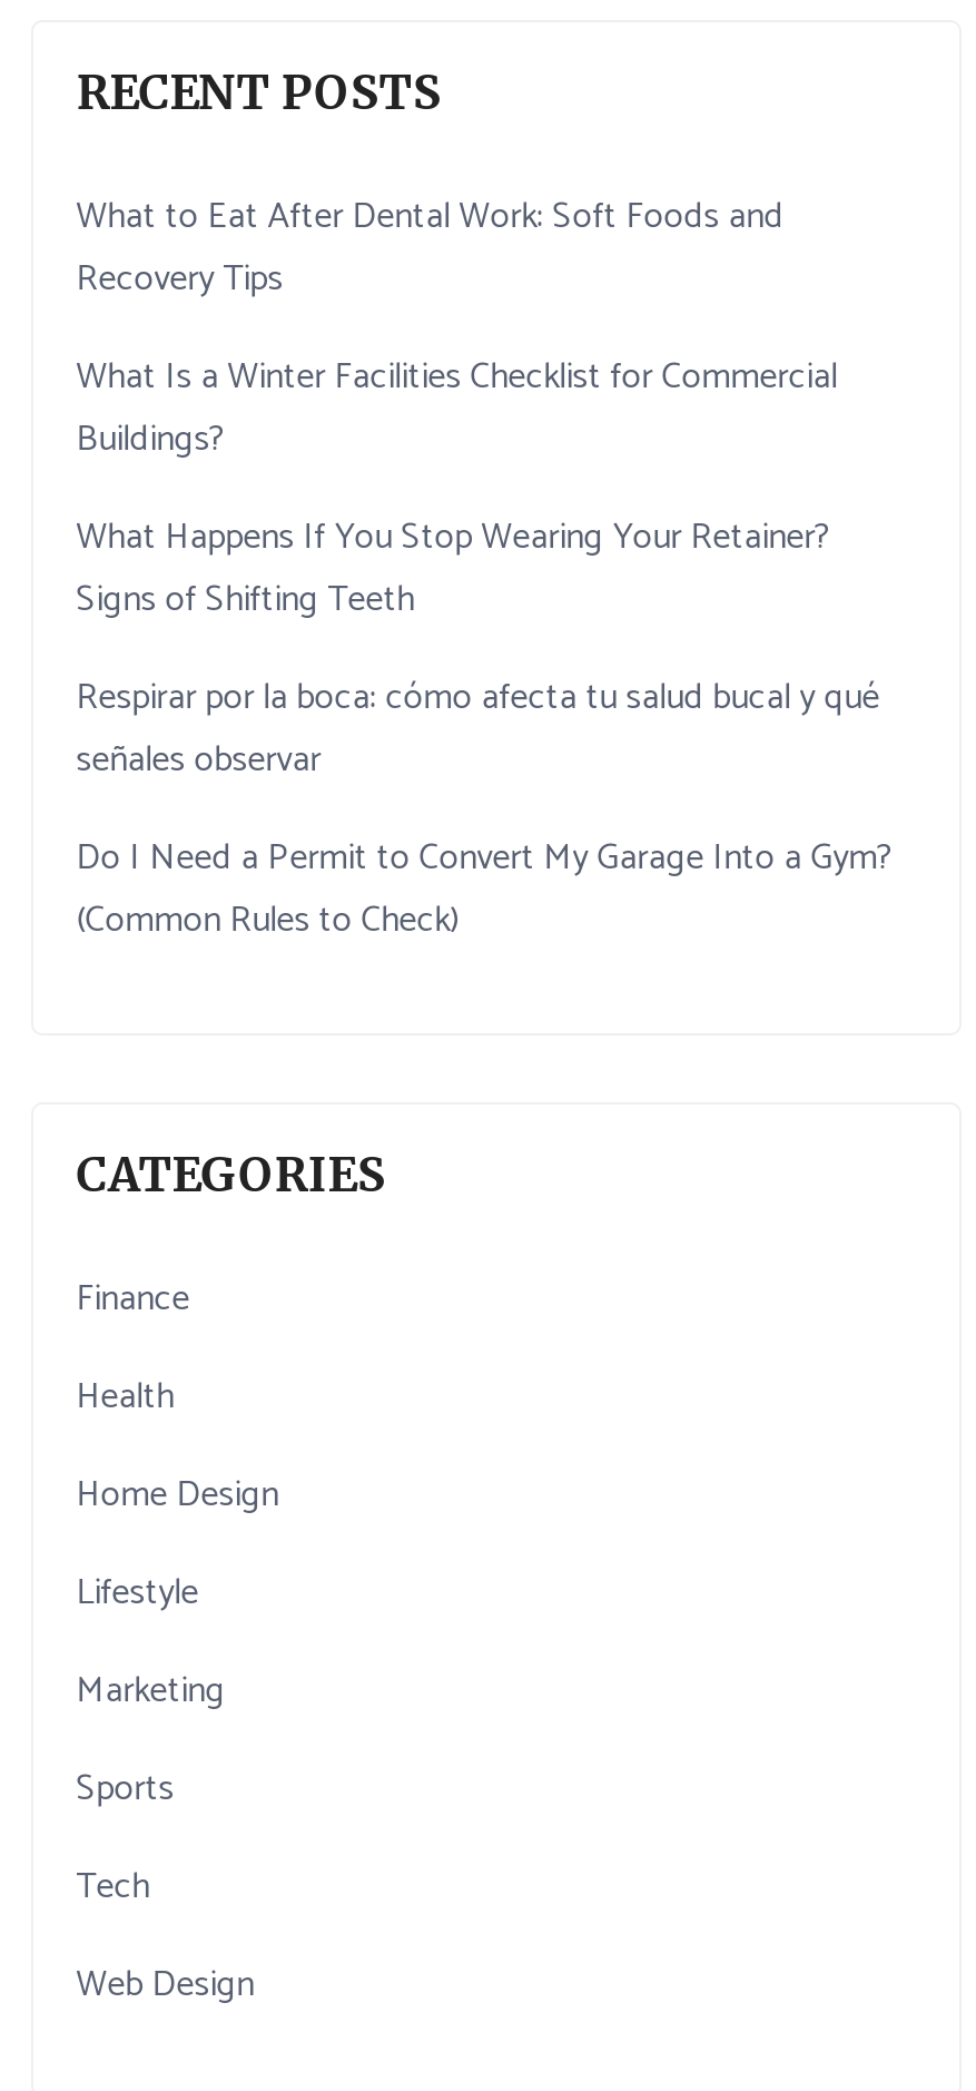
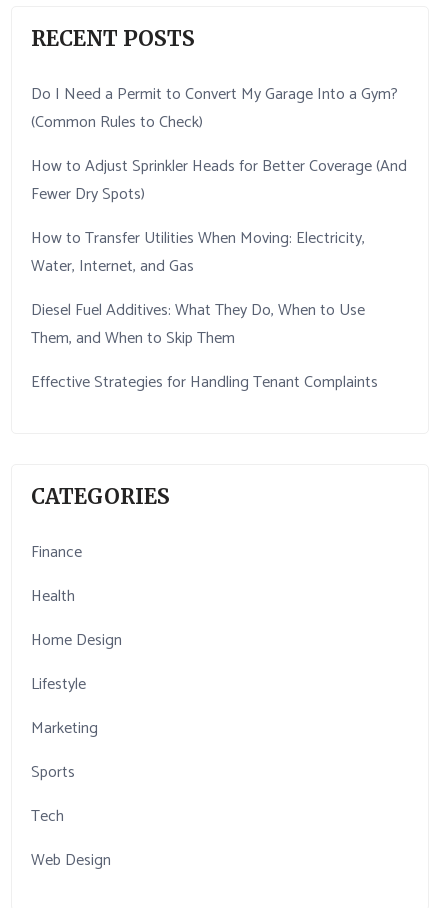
[76,188,880,791] What to Eat After Dental Work: Soft Foods and | Recovery Tips | What Is a Winter Facilities Checklist for Commercial | Buildings? | What Happens If You Stop Wearing Your Retainer? | Signs of Shifting Teeth | Respirar por la boca: cómo afecta tu salud bucal y qué | señales observar -> none
moved [76,829,893,952] -> [31,81,398,136]: Do I Need a Permit to Convert My Garage Into a Gym? | (Common Rules to Check)
none -> [31,153,407,396] How to Adjust Sprinkler Heads for Better Coverage (And | Fewer Dry Spots) | How to Transfer Utilities When Moving: Electricity, | Water, Internet, and Gas | Diesel Fuel Additives: What They Do, When to Use | Them, and When to Skip Them | Effective Strategies for Handling Tenant Complaints

